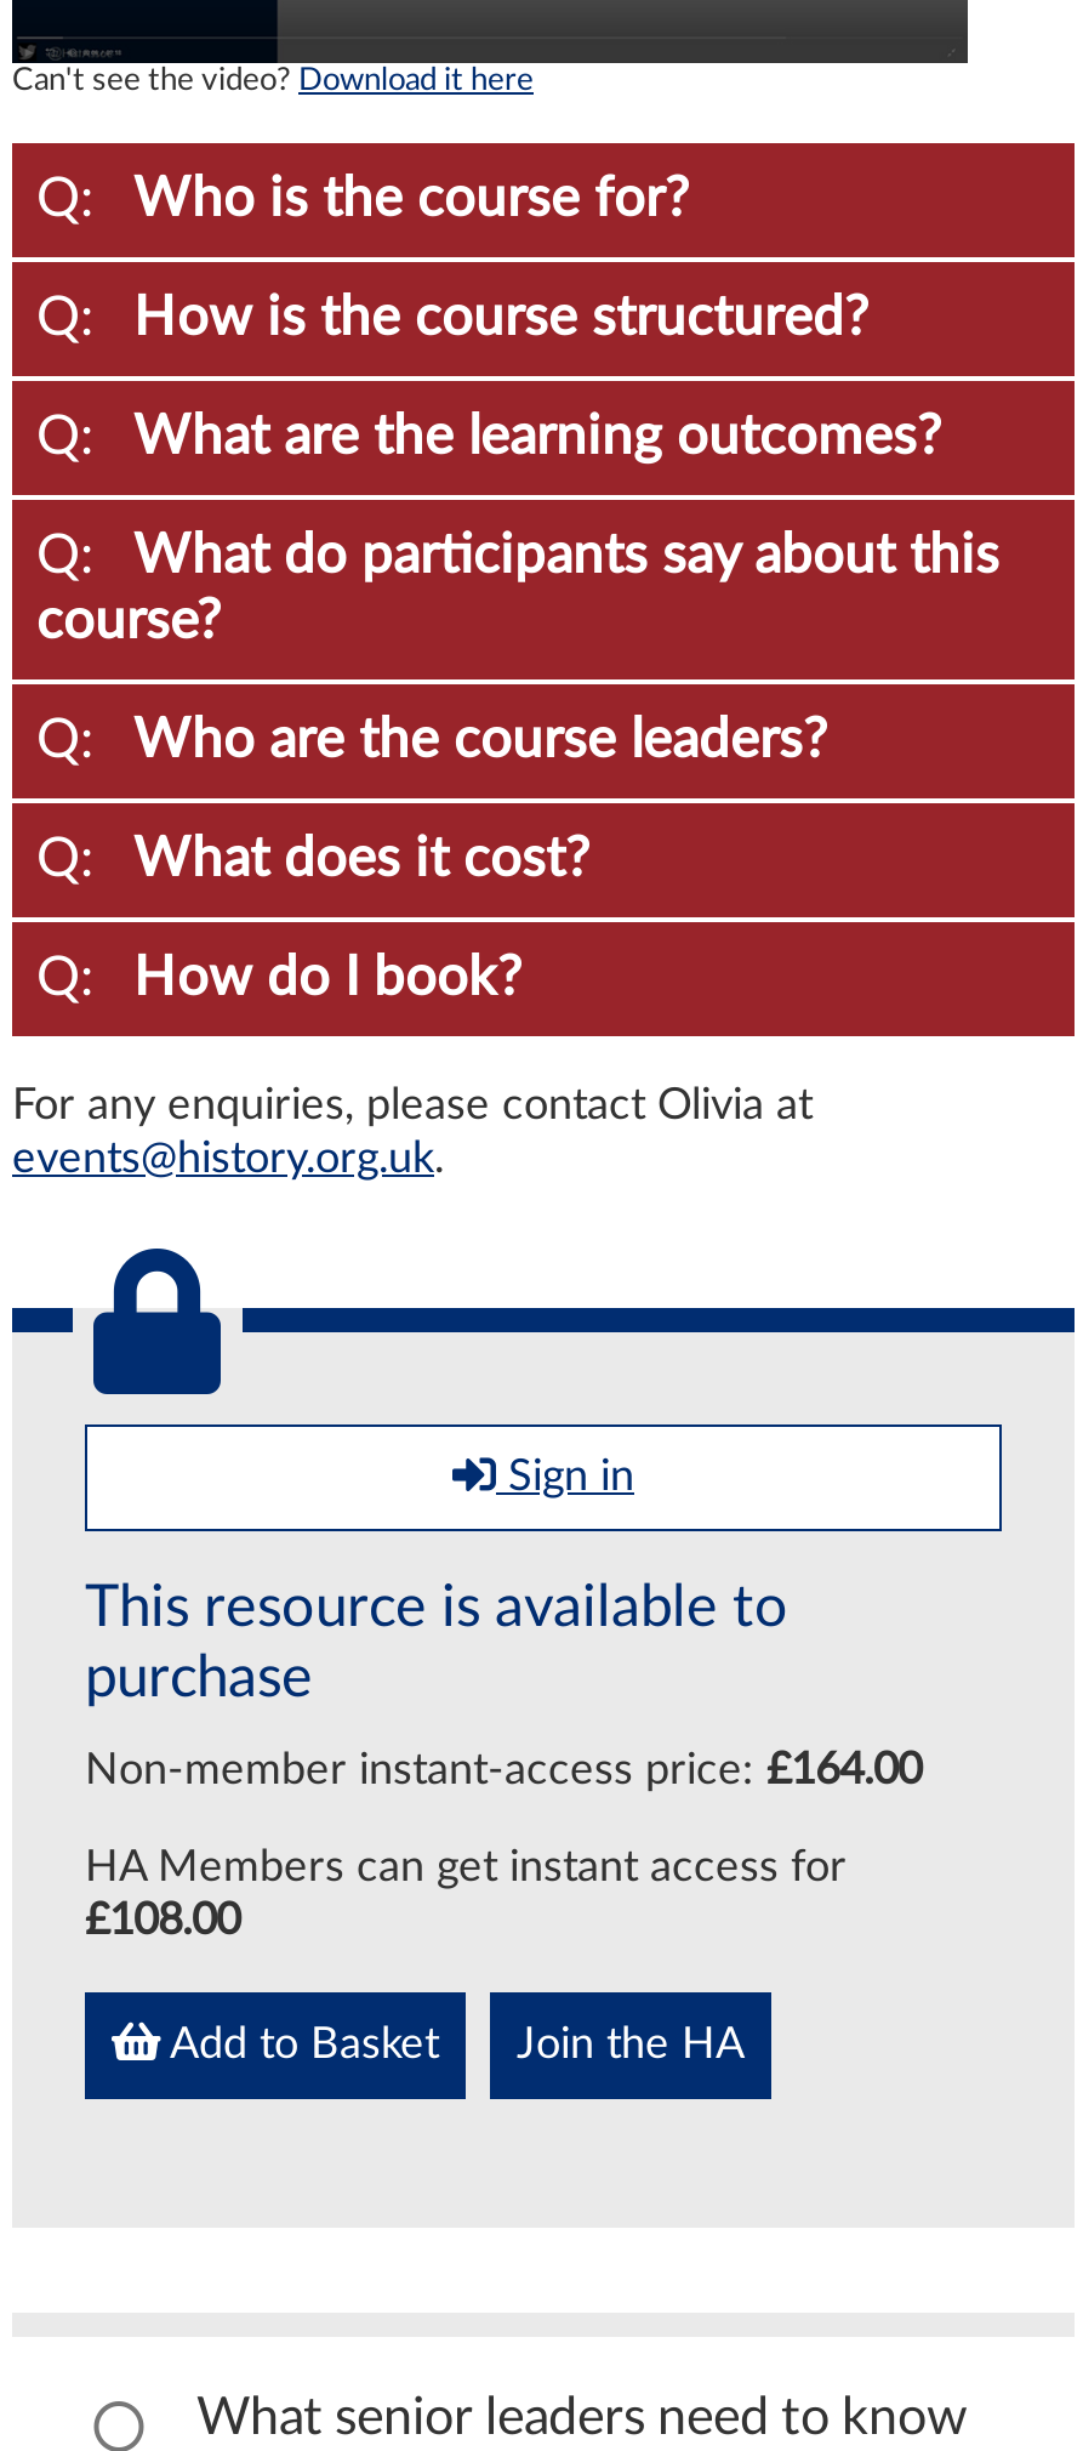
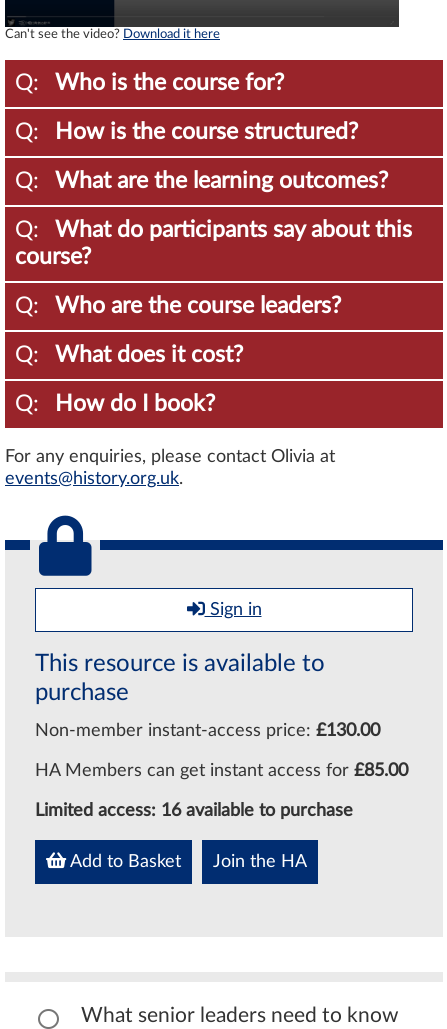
[85,1750,922,1944] Non-member instant-access price: £164.00 | HA Members can get instant access for | £108.00 -> [35,722,408,820] Non-member instant-access price: £130.00 | HA Members can get instant access for £85.00 | Limited access: 16 available to purchase

